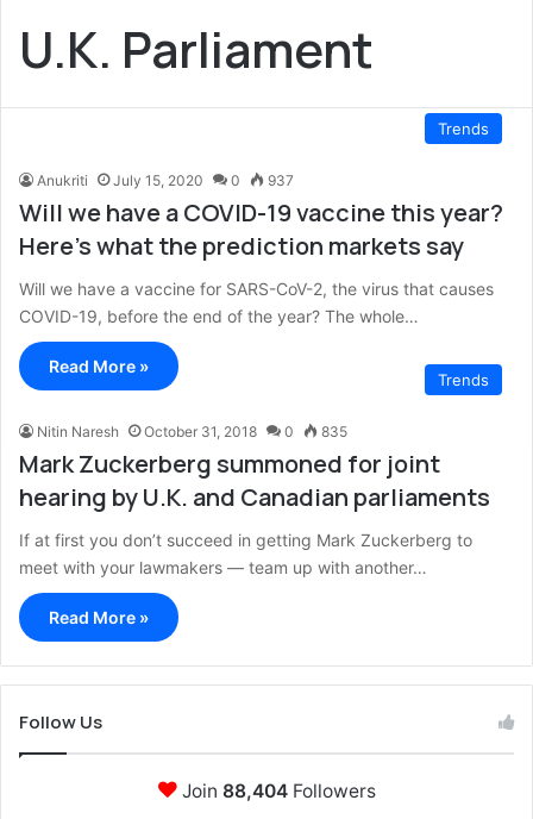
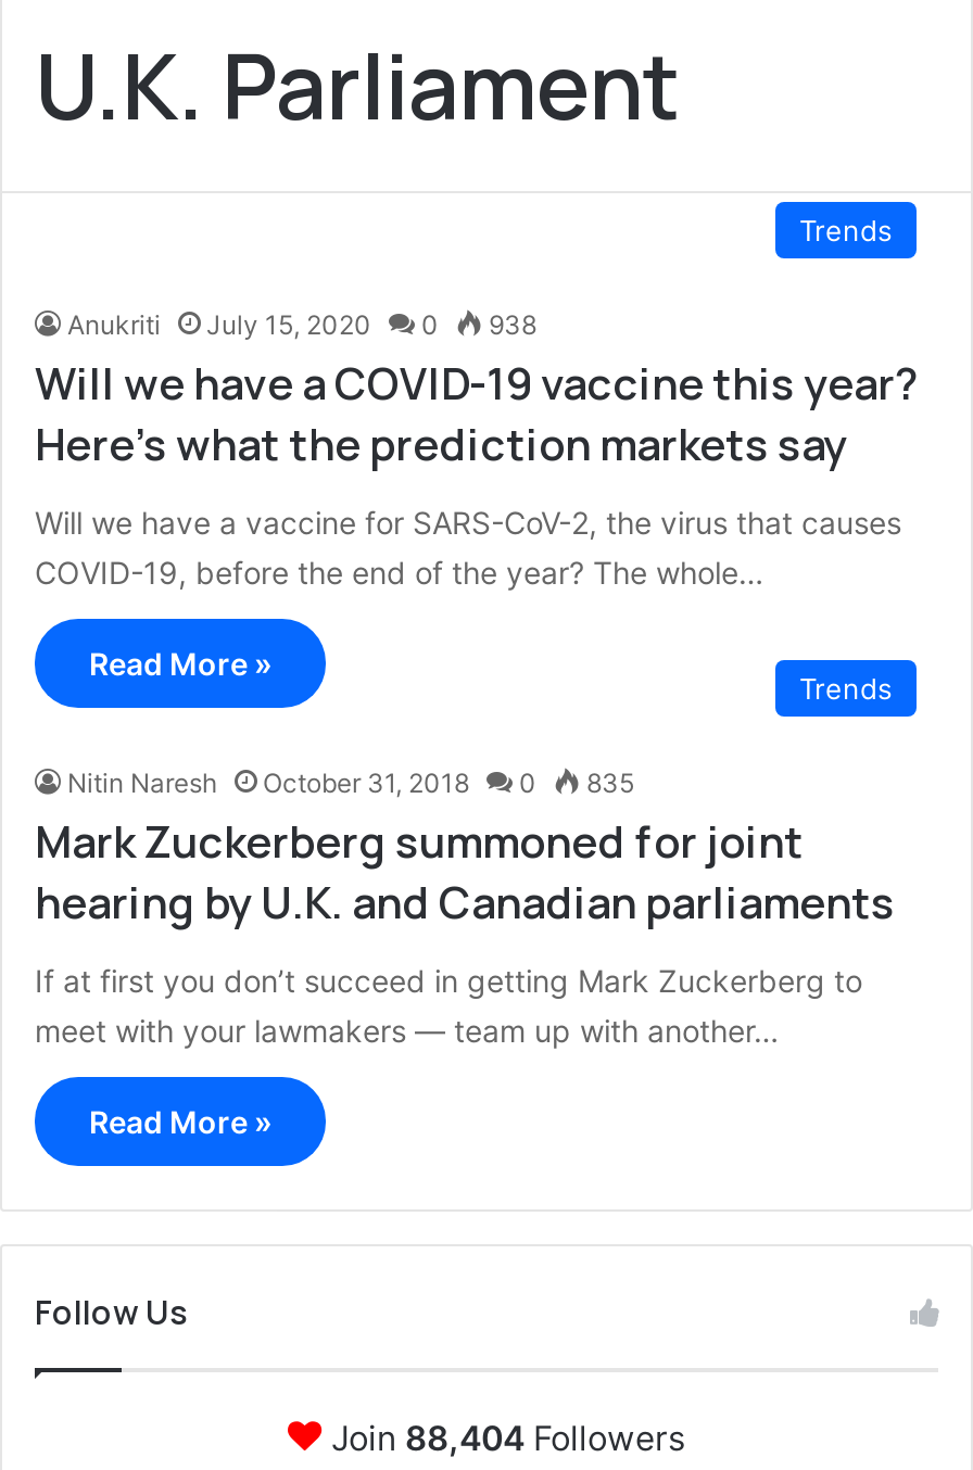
[37,172,294,189] Anukriti July 15, 2020 0 937 -> [67,309,536,341] Anukriti July 15, 2020 0 938

